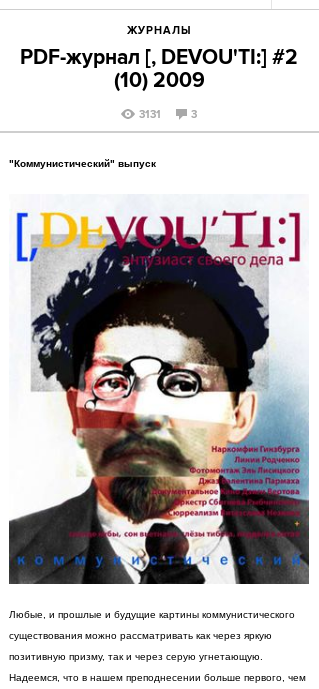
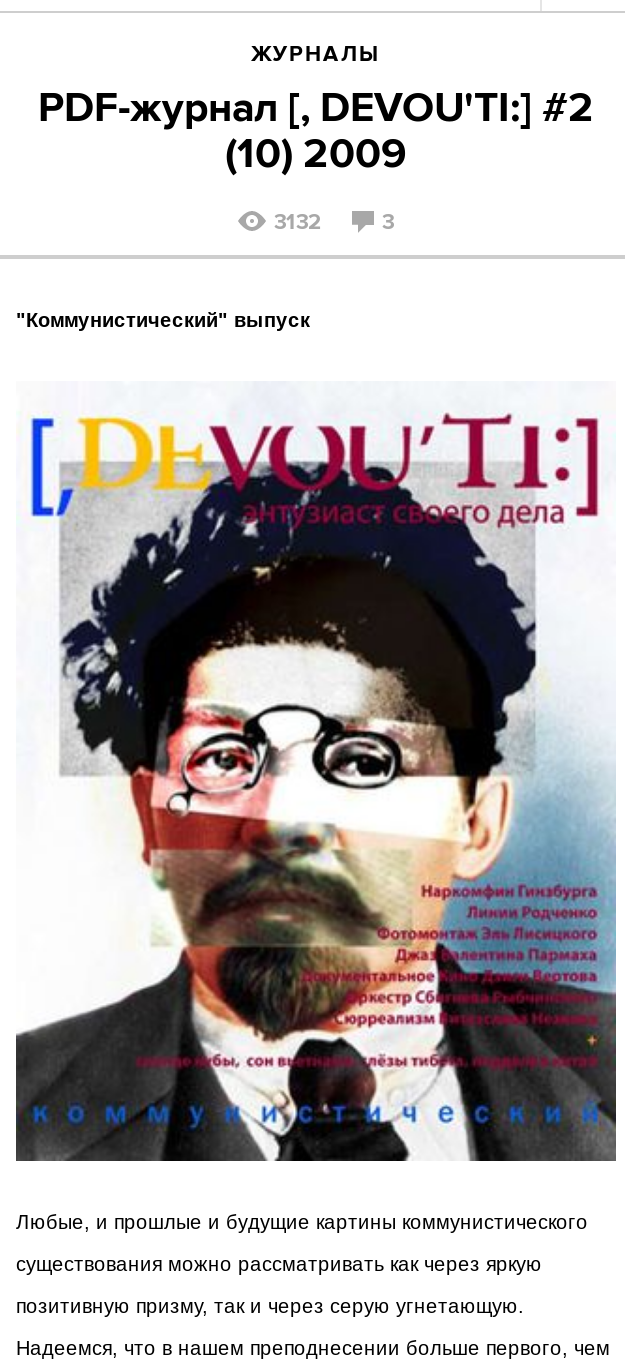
[139,108,161,122] 3131 -> [274,209,322,237] 3132

